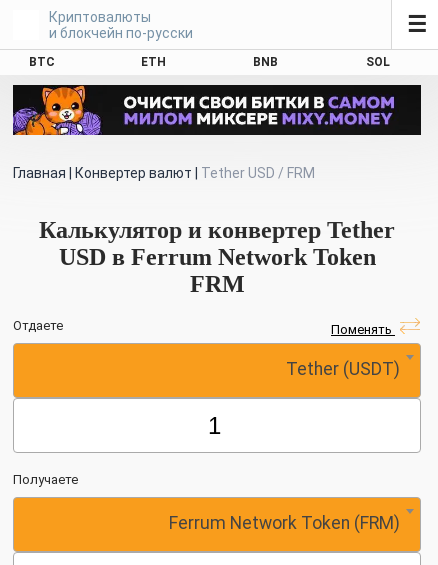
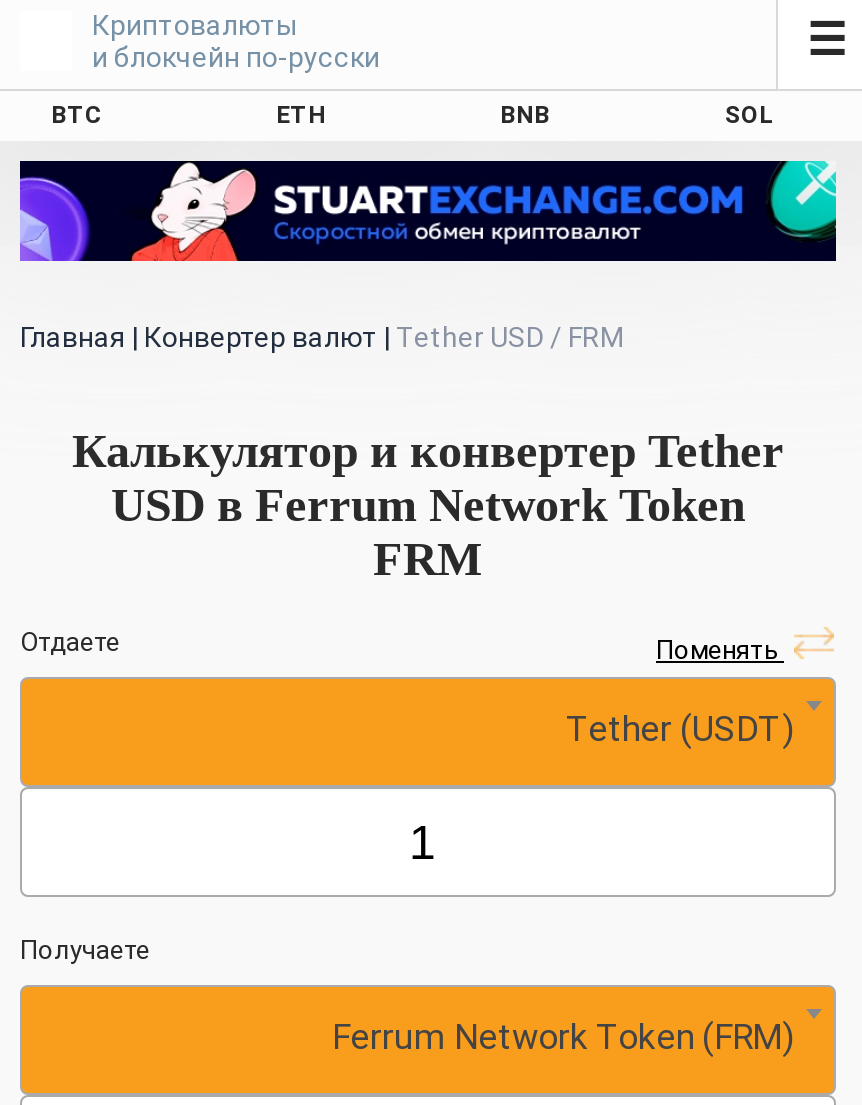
[12,84,422,136] [image] -> [18,159,838,263] [image]

